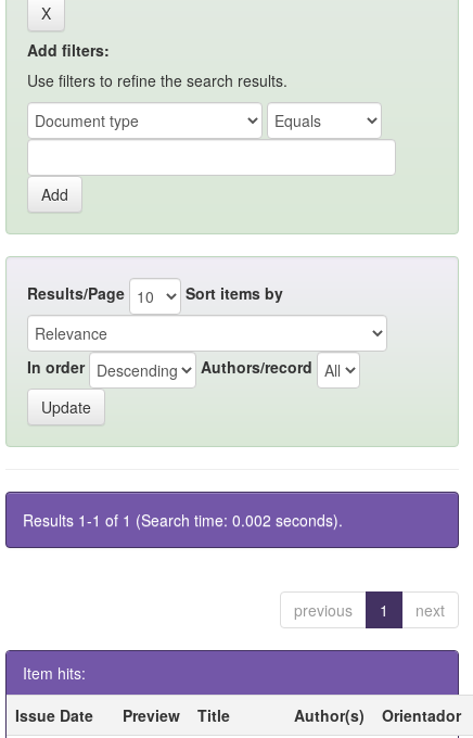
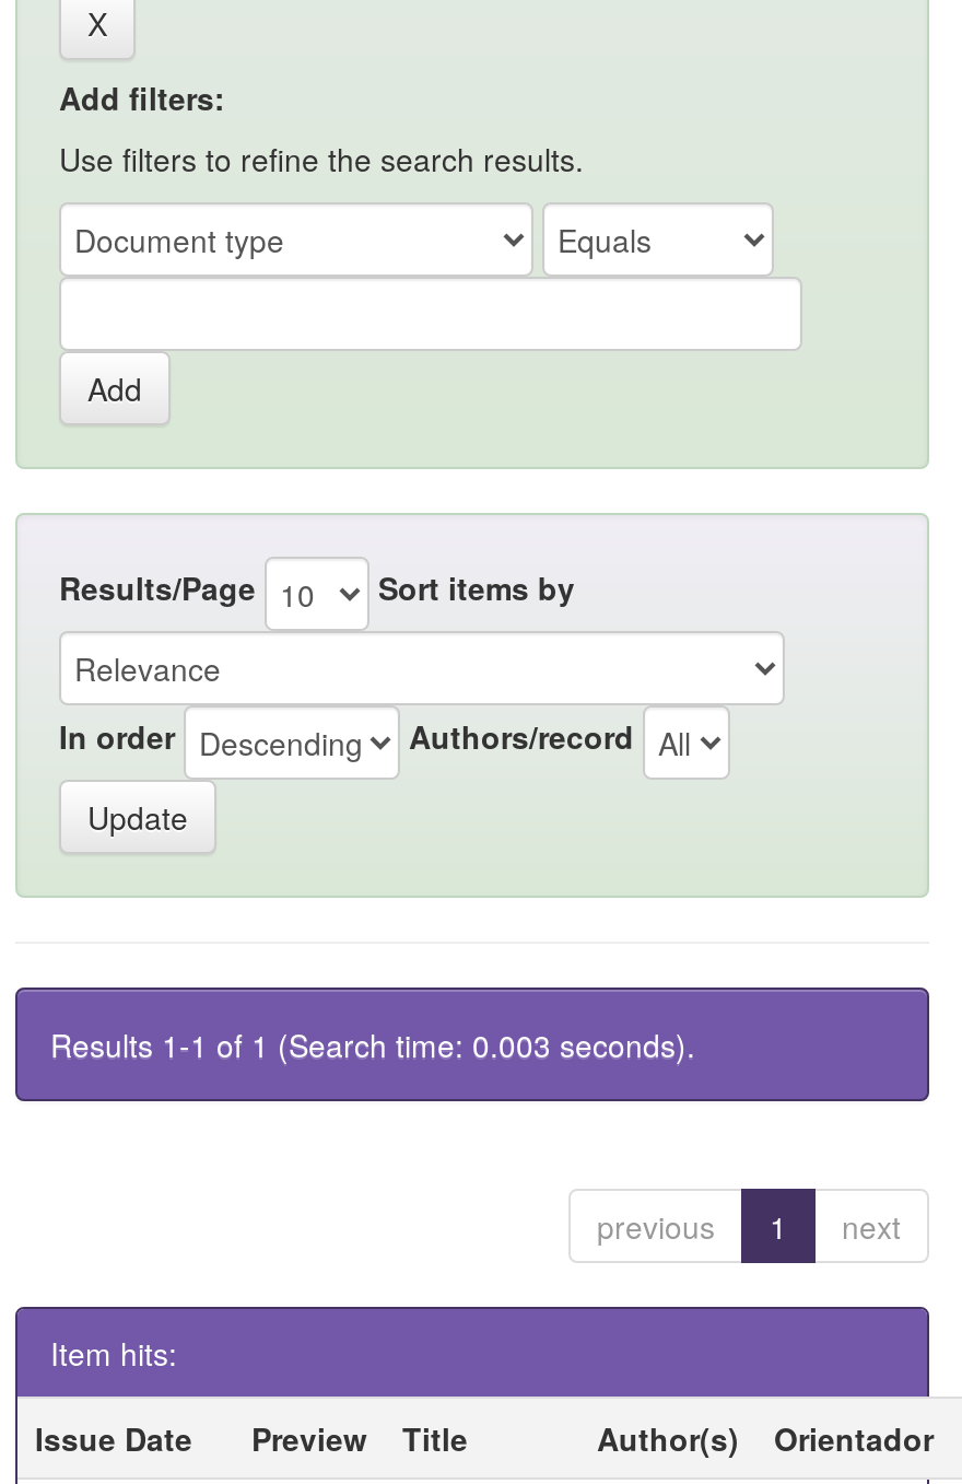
[23,509,343,530] Results 1-1 of 1 (Search time: 0.002 seconds). -> [50,1022,695,1065] Results 1-1 of 1 (Search time: 0.003 seconds).

